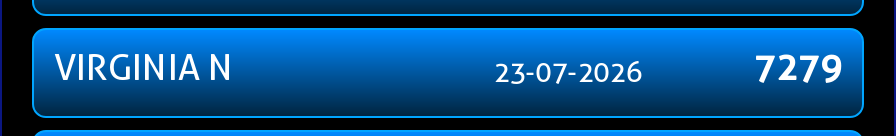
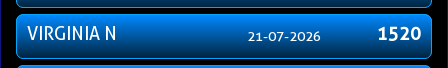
[493,57,641,89] 23-07-2026 -> [247,28,321,44] 21-07-2026
[754,47,842,89] 7279 -> [377,23,421,44] 1520

